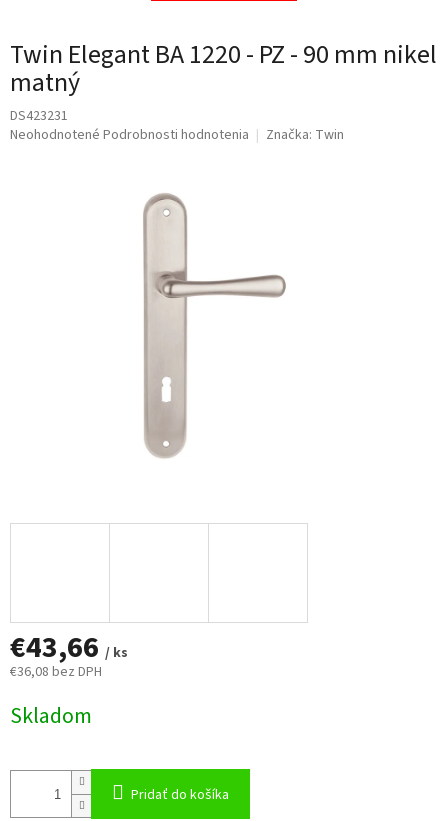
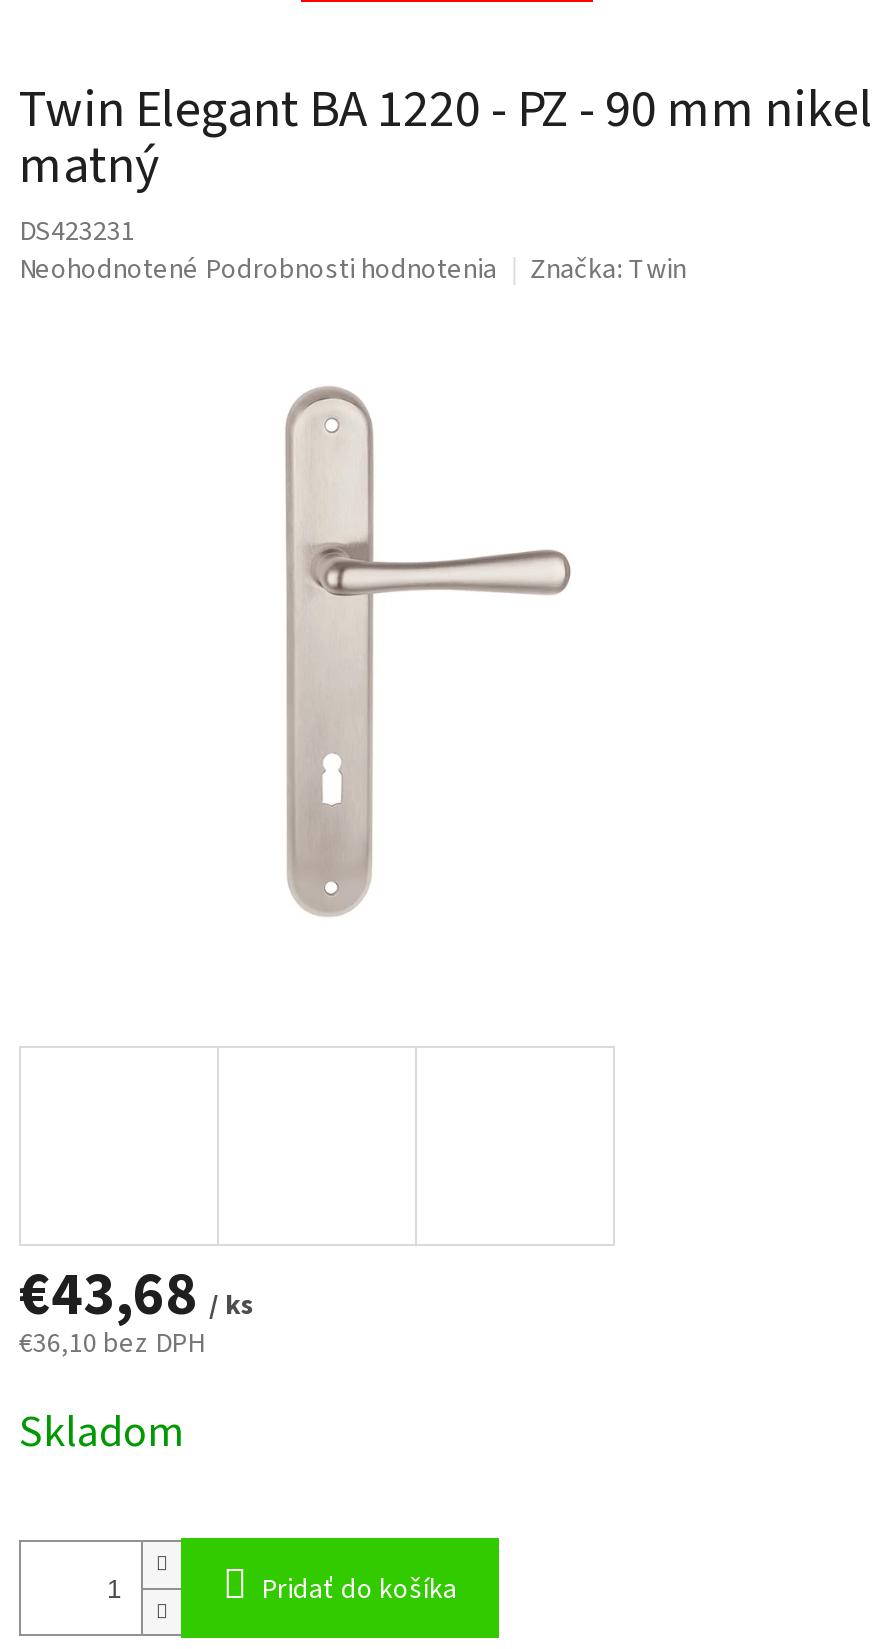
[10,626,128,669] €43,66 / ks -> [19,1253,255,1339] €43,68 / ks
[10,662,102,682] €36,08 bez DPH -> [19,1325,203,1365] €36,10 bez DPH

